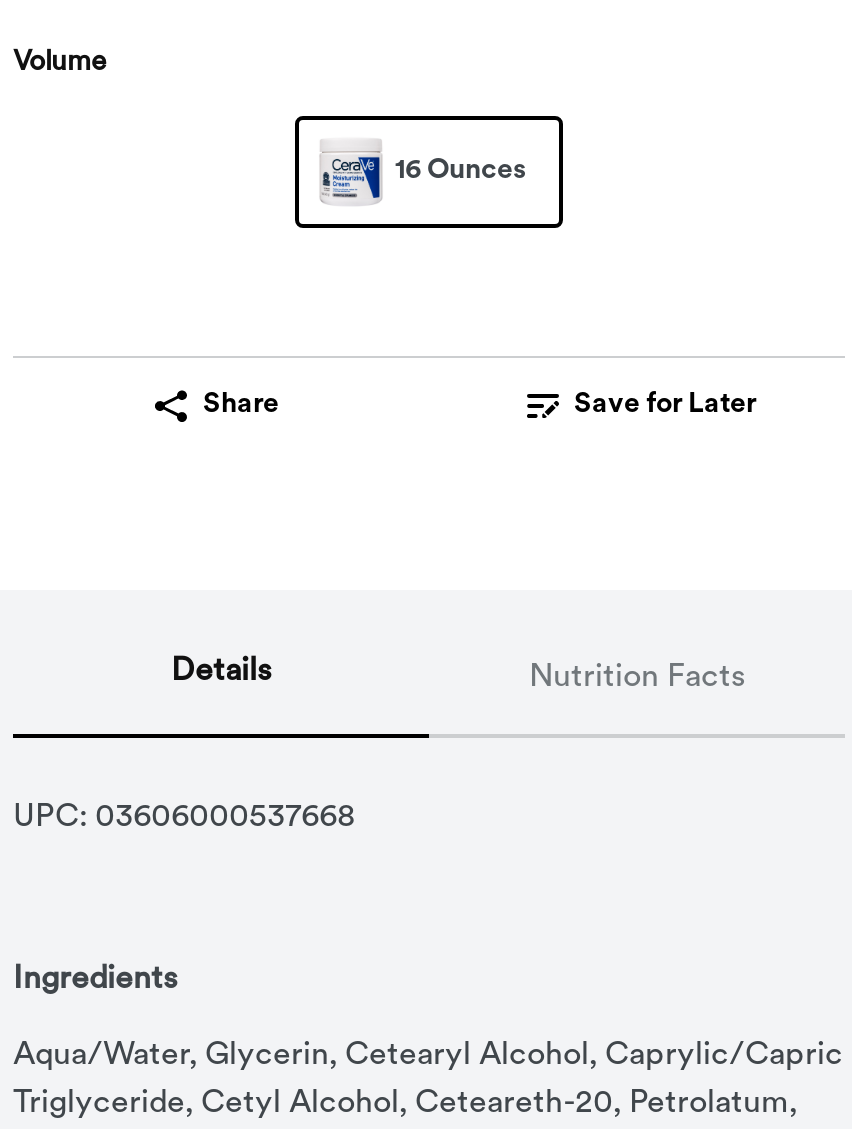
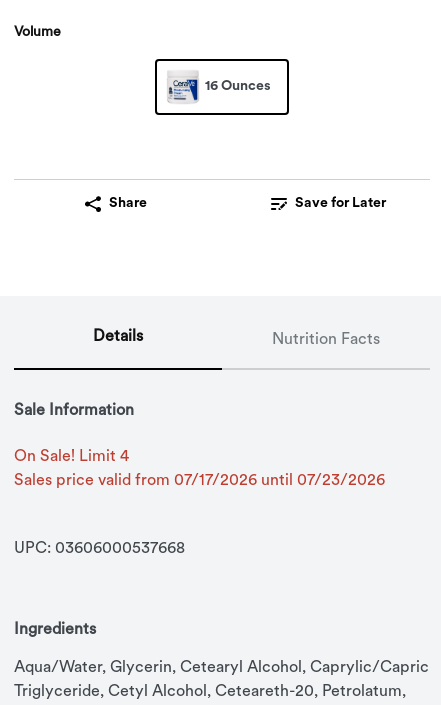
none -> [14,403,385,489] Sale Information | On Sale! Limit 4 | Sales price valid from 07/17/2026 until 07/23/2026

